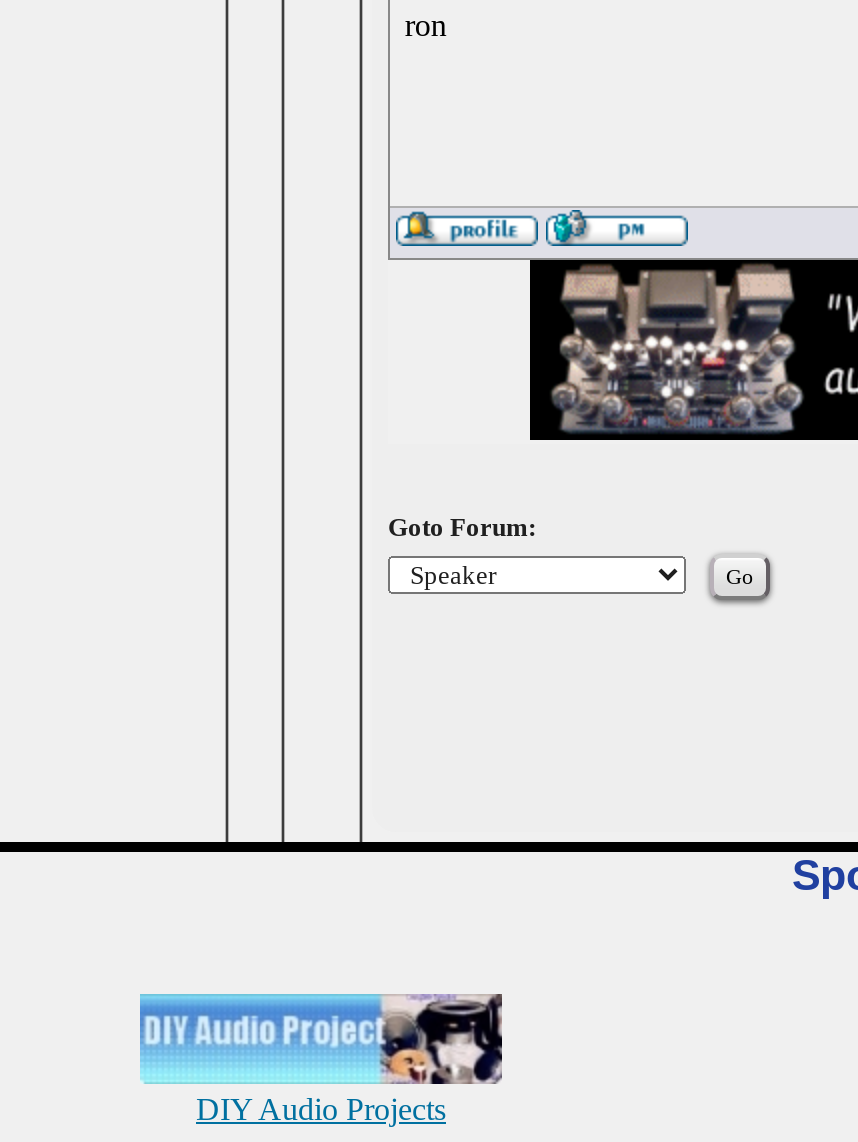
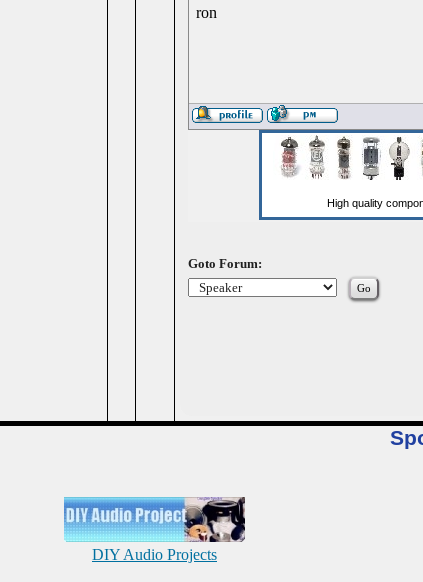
[528,258,852,442] [image] -> [258,129,420,221] [image]

